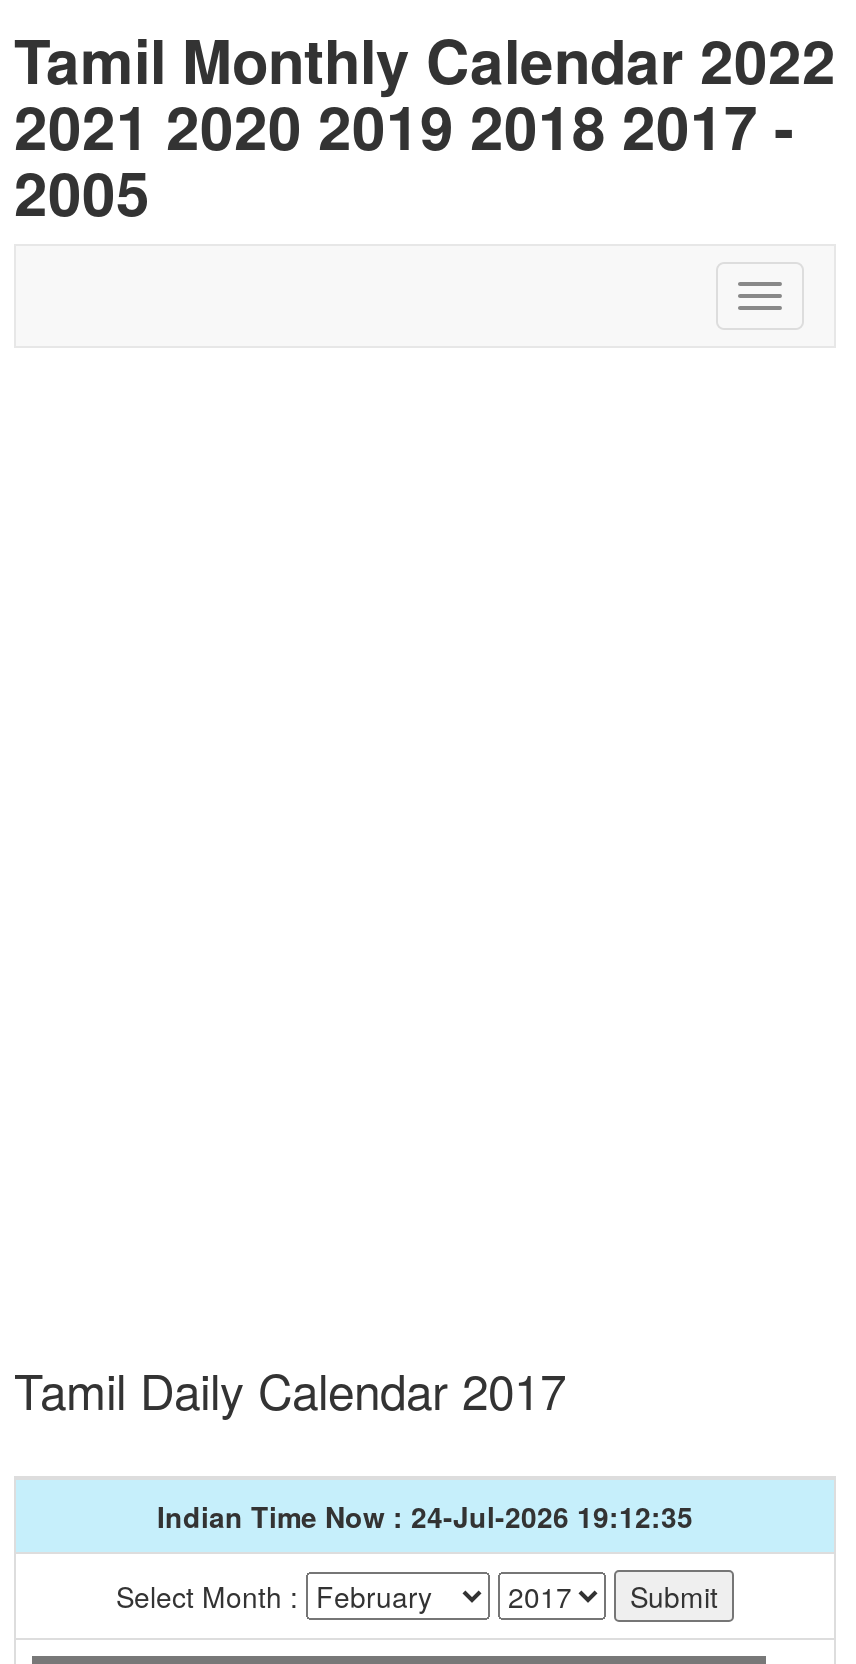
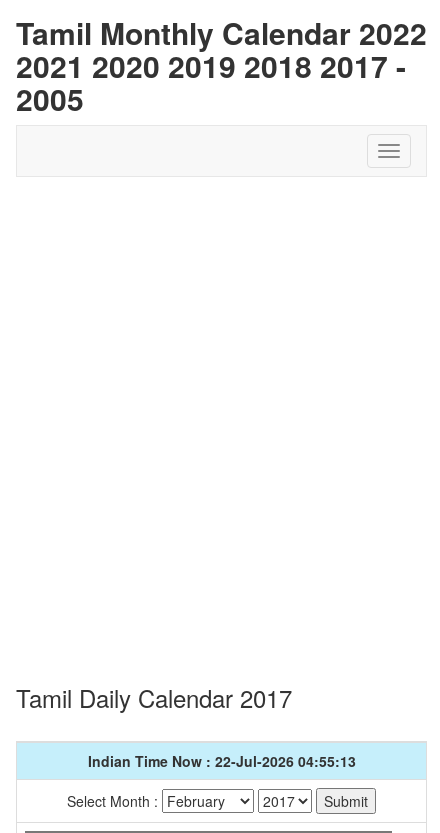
[157,1496,693,1536] Indian Time Now : 24-Jul-2026 19:12:35 -> [87,751,355,771] Indian Time Now : 22-Jul-2026 04:55:13

